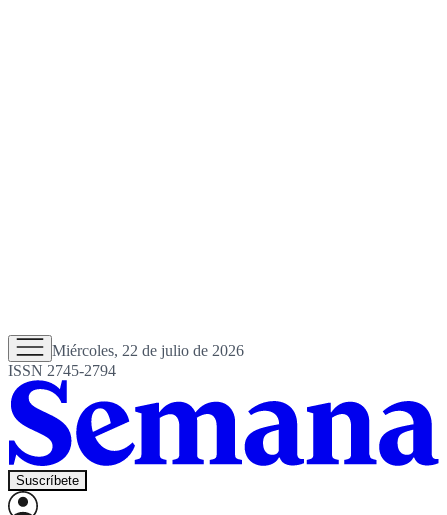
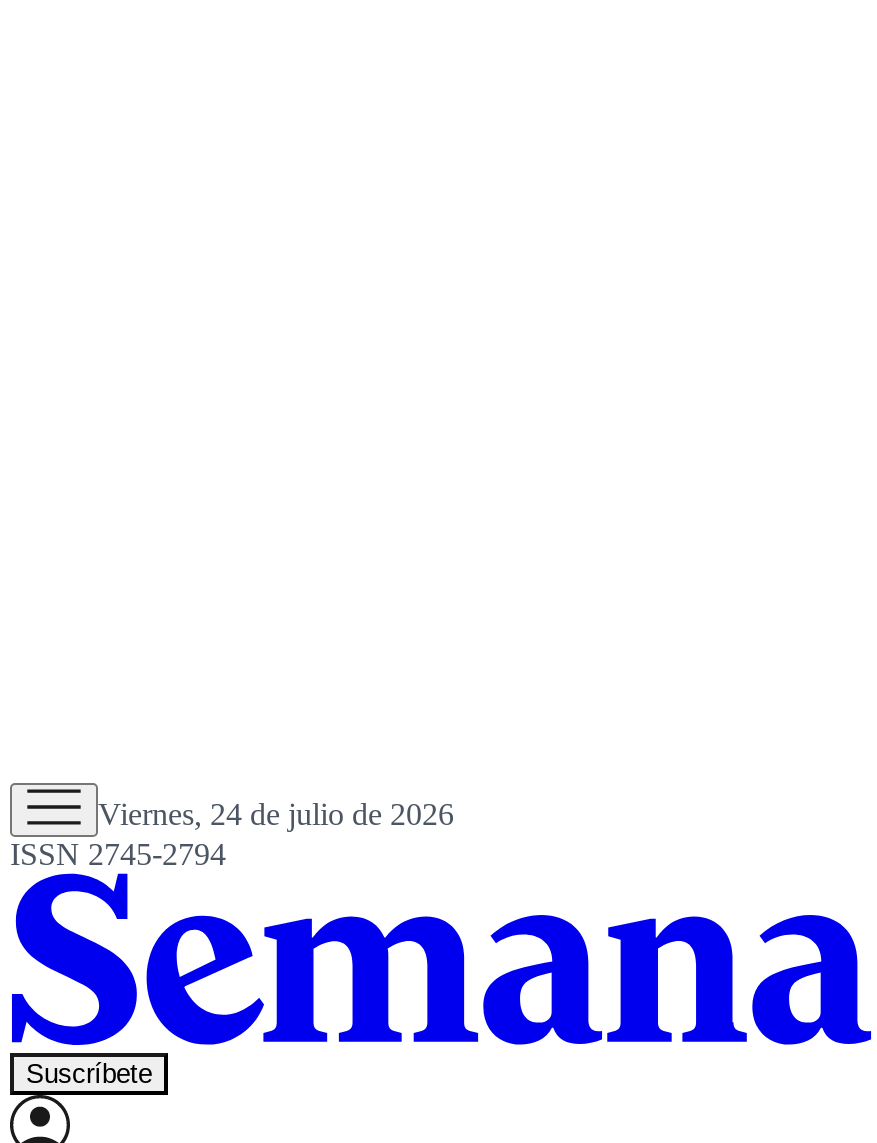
[52,342,244,359] Miércoles, 22 de julio de 2026 -> [98,797,454,831] Viernes, 24 de julio de 2026

